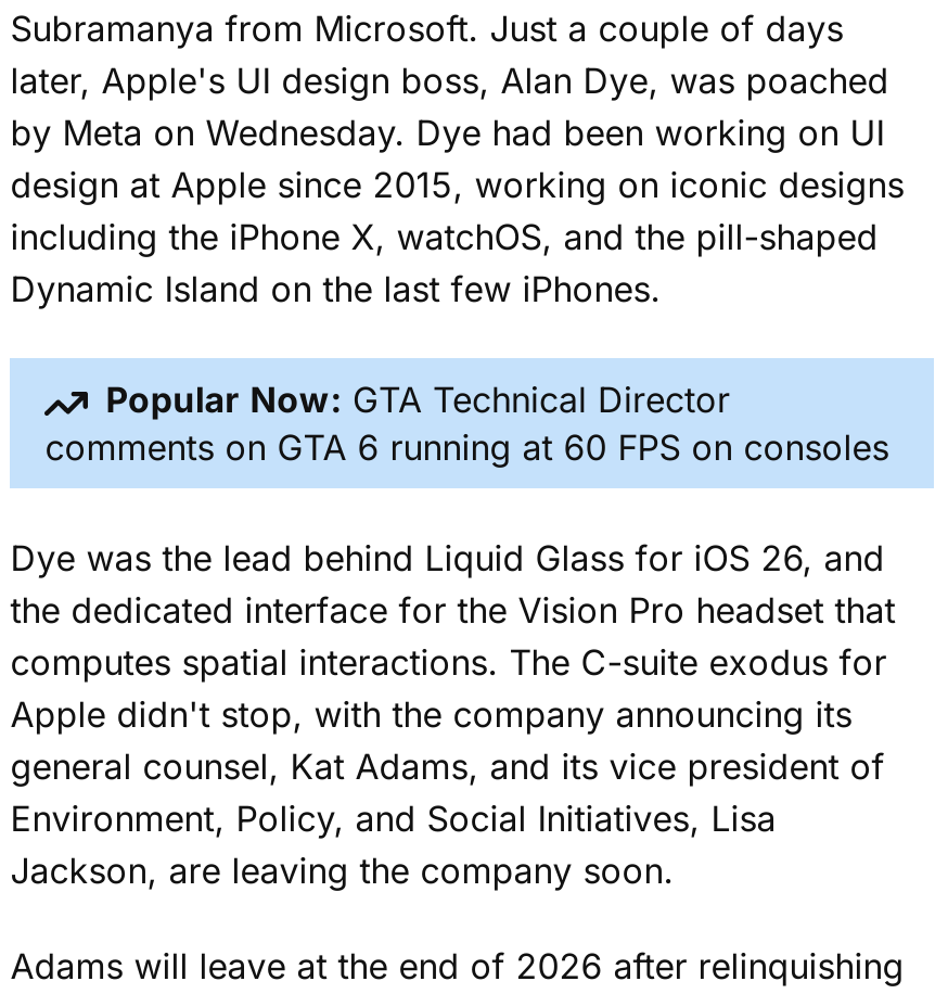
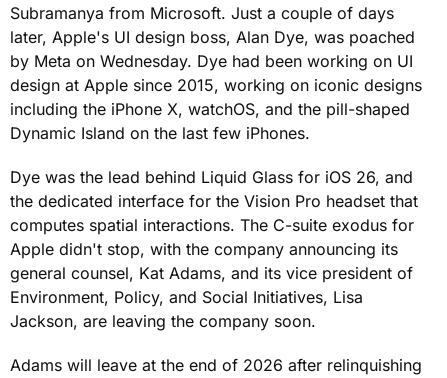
[45,378,889,468] Popular Now: GTA Technical Director | comments on GTA 6 running at 60 FPS on consoles -> none

